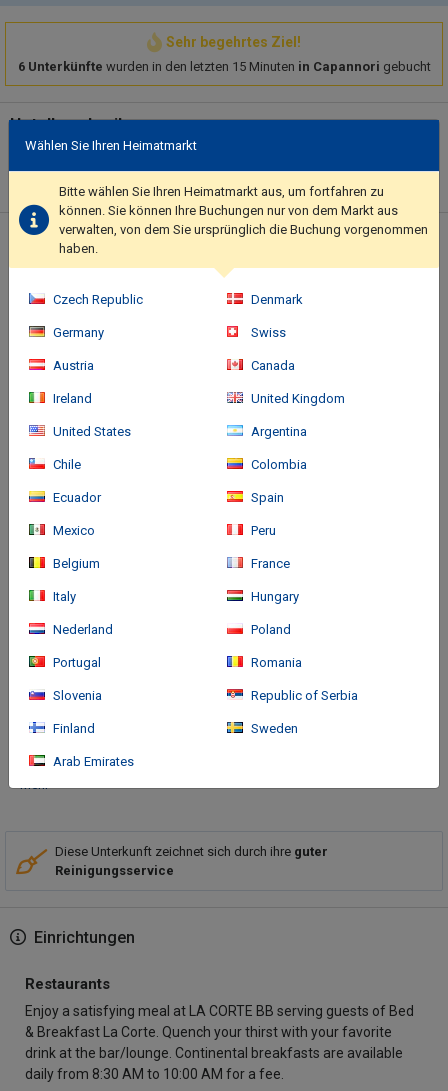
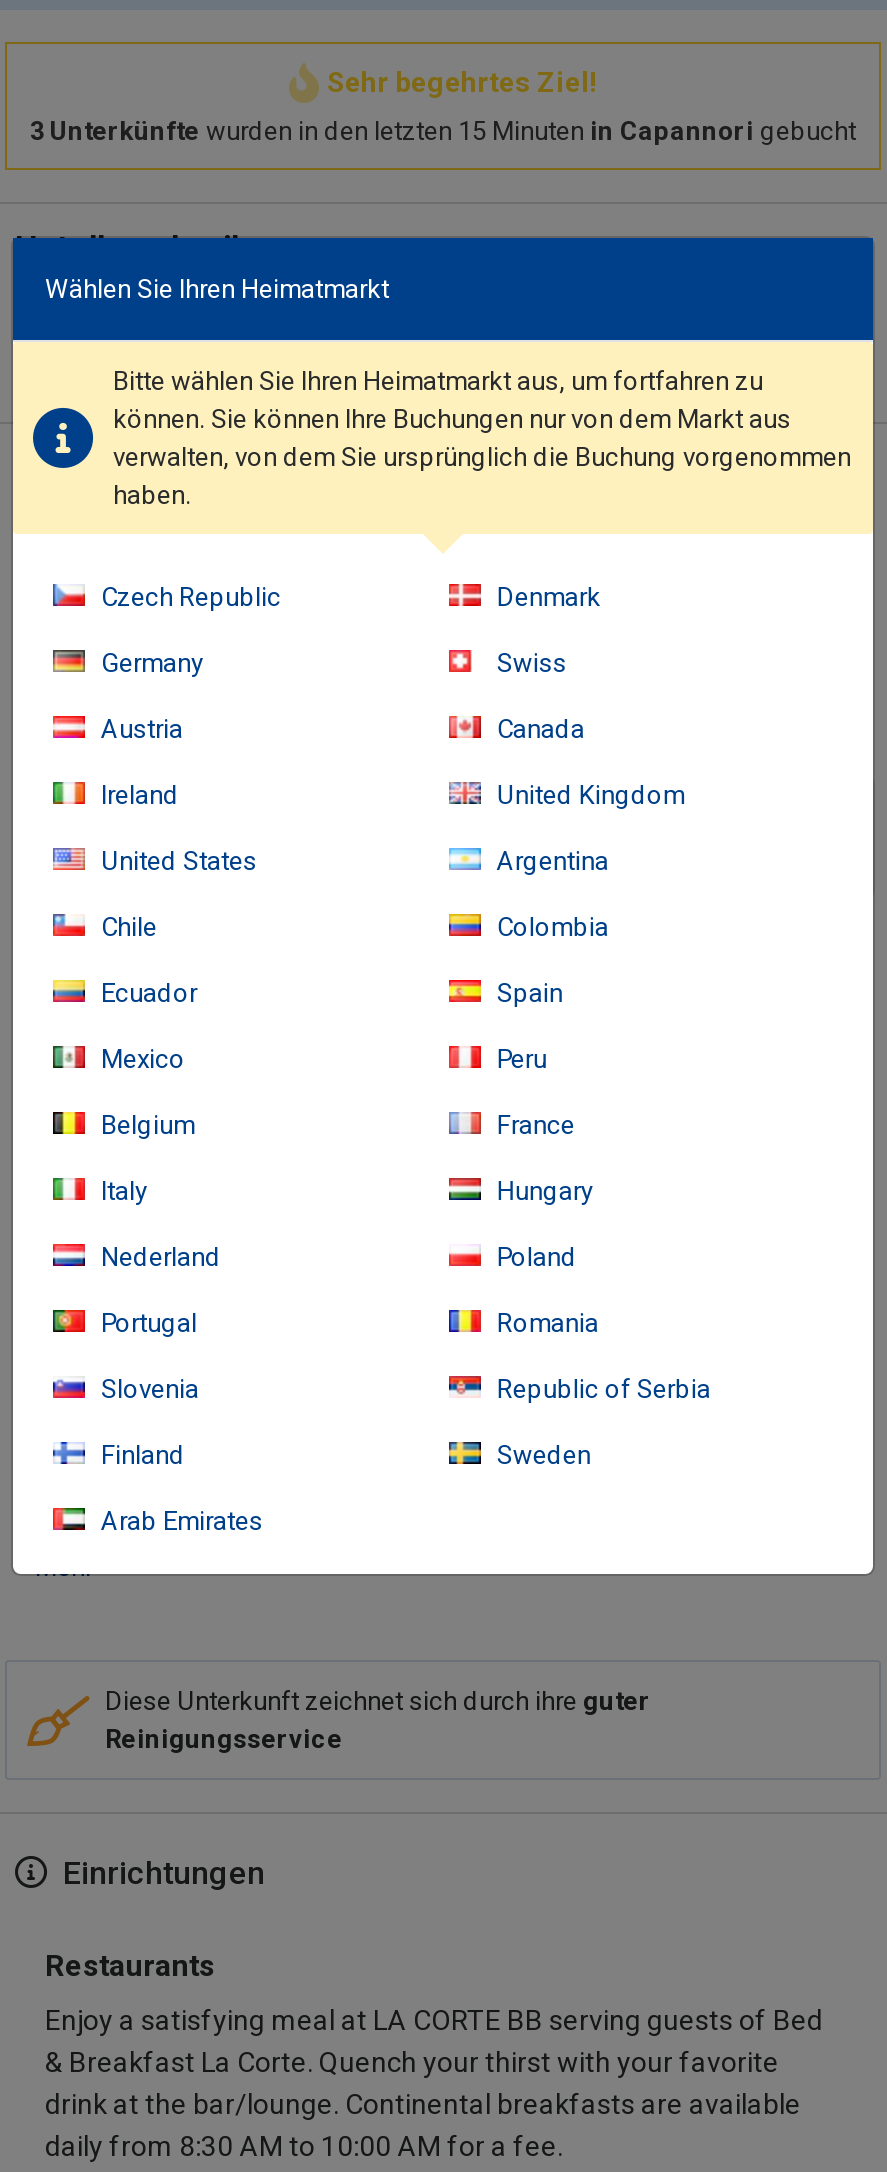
[17,59,430,74] 6 Unterkünfte wurden in den letzten 15 Minuten in Capannori gebucht -> [30,116,856,146] 3 Unterkünfte wurden in den letzten 15 Minuten in Capannori gebucht

